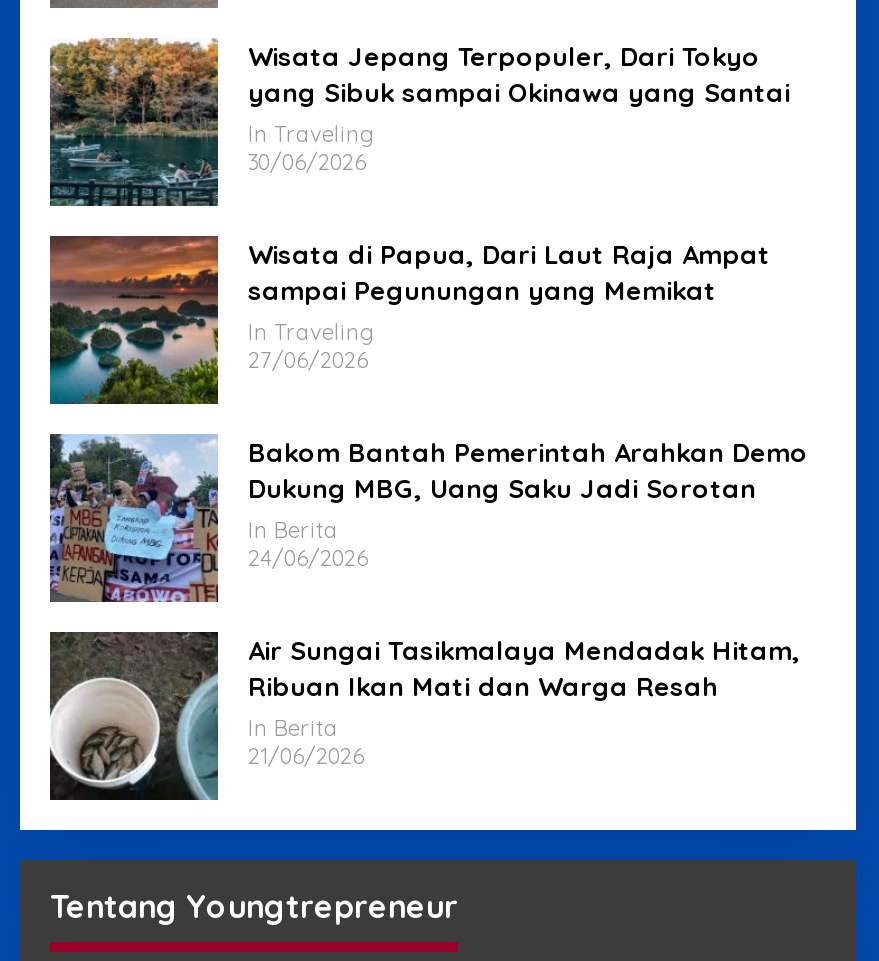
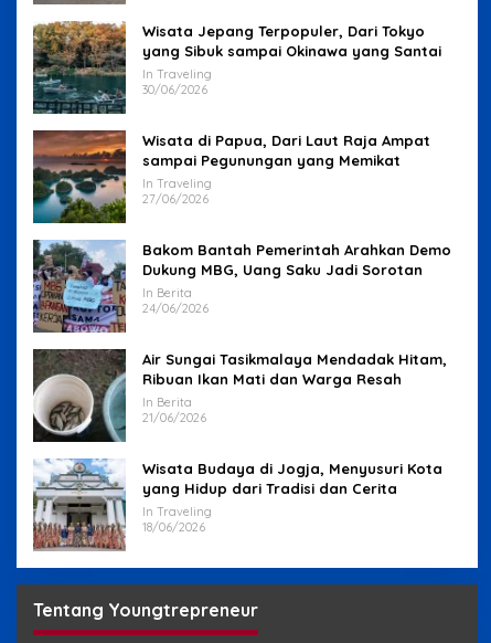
none -> [32,457,442,551] [image] | Wisata Budaya di Jogja, Menyusuri Kota | yang Hidup dari Tradisi dan Cerita | In Traveling | 18/06/2026

